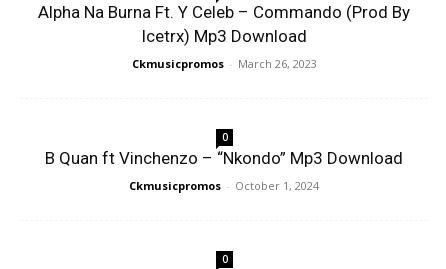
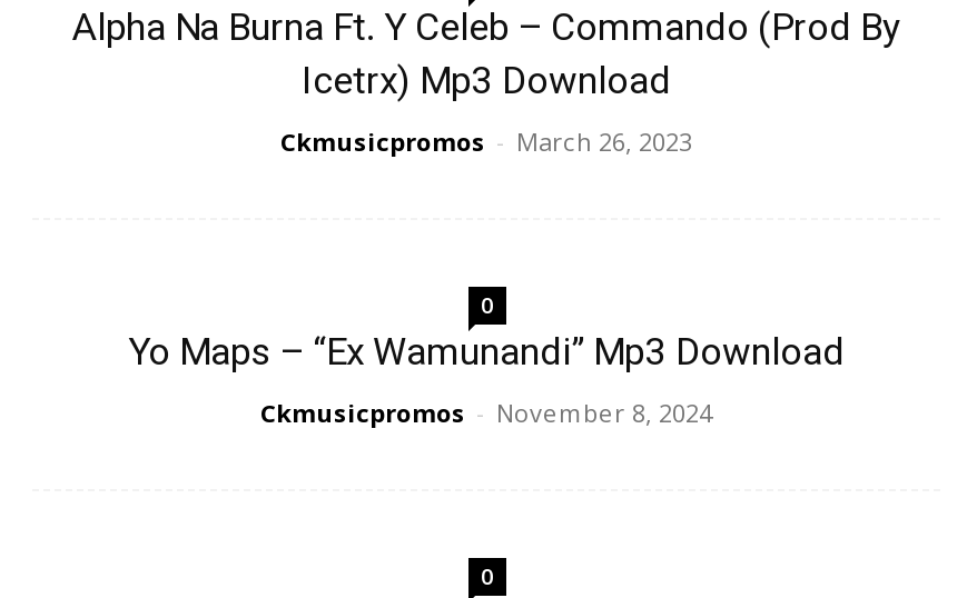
[45,148,403,168] B Quan ft Vinchenzo – “Nkondo” Mp3 Download -> [128,330,845,375] Yo Maps – “Ex Wamunandi” Mp3 Download
[129,178,319,193] Ckmusicpromos - October 1, 2024 -> [260,397,712,430] Ckmusicpromos - November 8, 2024

